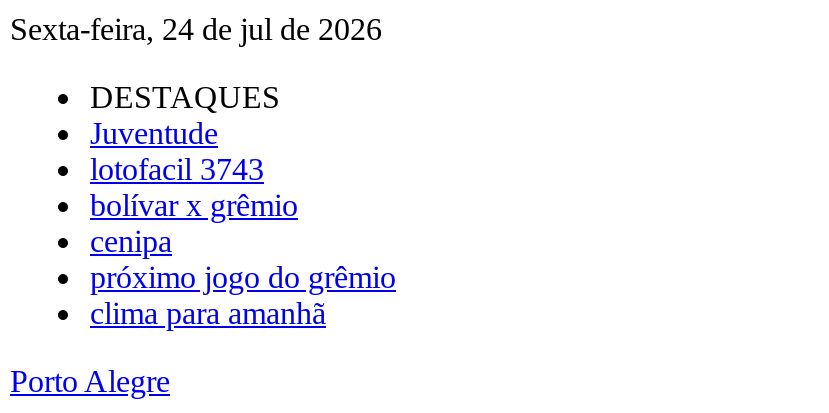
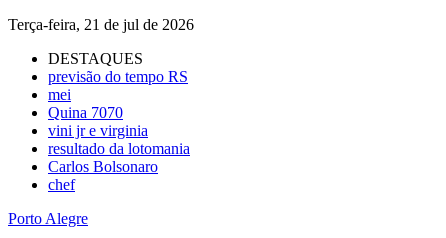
[10,12,382,46] Sexta-feira, 24 de jul de 2026 -> [8,16,194,33] Terça-feira, 21 de jul de 2026
[90,116,396,330] Juventude | lotofacil 3743 | bolívar x grêmio | cenipa | próximo jogo do grêmio | clima para amanhã -> [48,68,190,193] previsão do tempo RS | mei | Quina 7070 | vini jr e virginia | resultado da lotomania | Carlos Bolsonaro | chef

